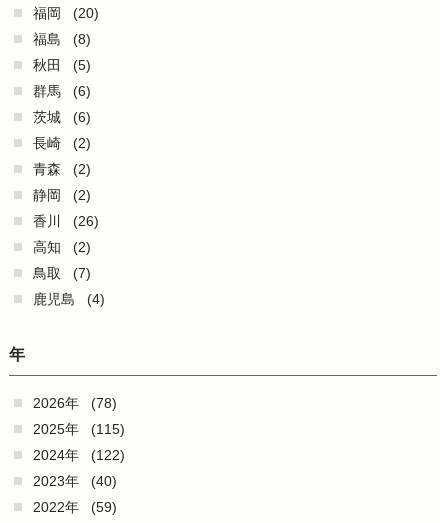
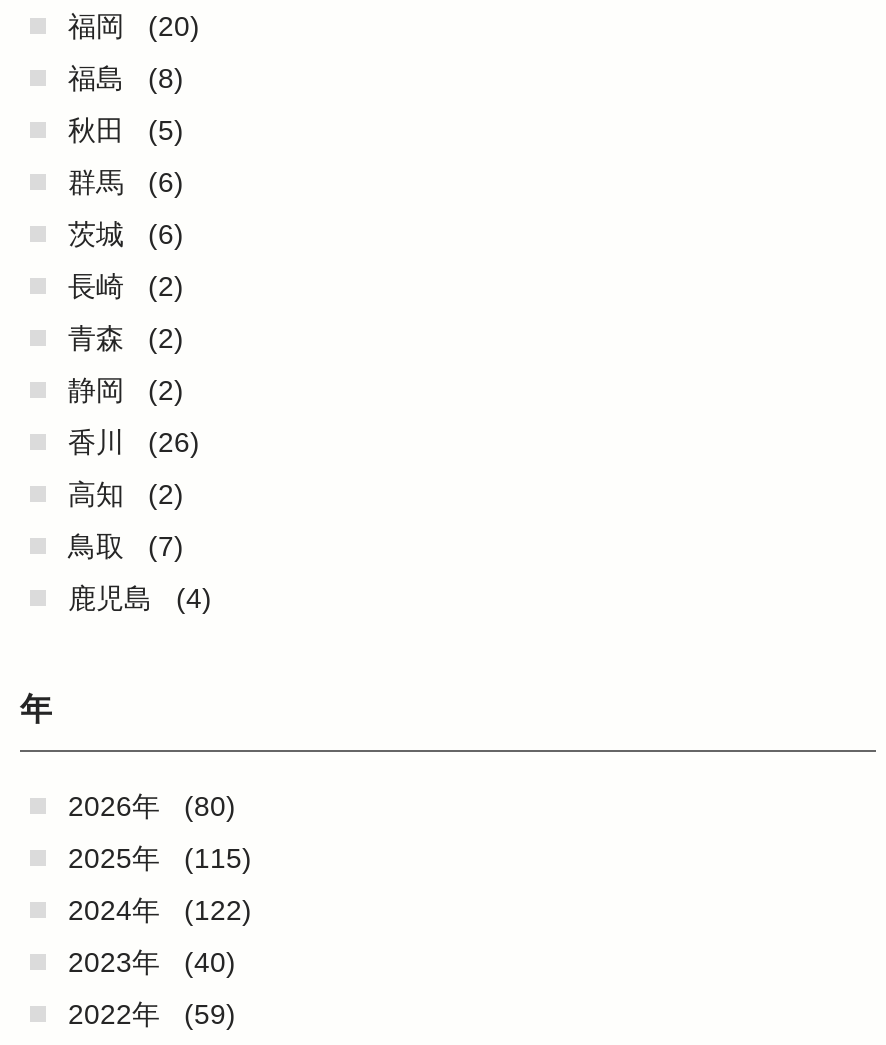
[33,395,117,411] 2026年 (78) -> [68,790,236,822] 2026年 (80)

